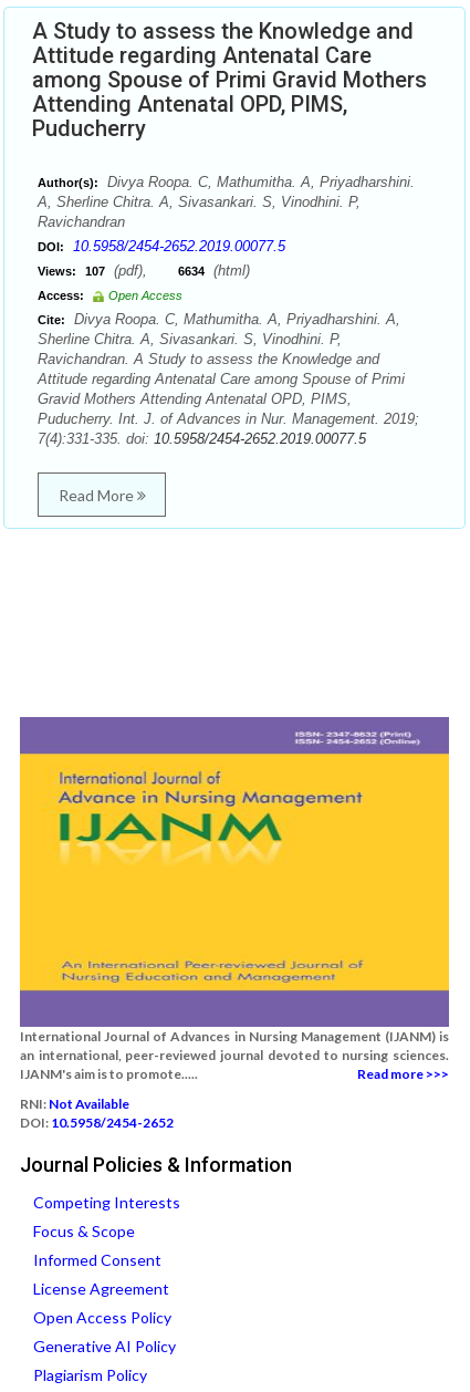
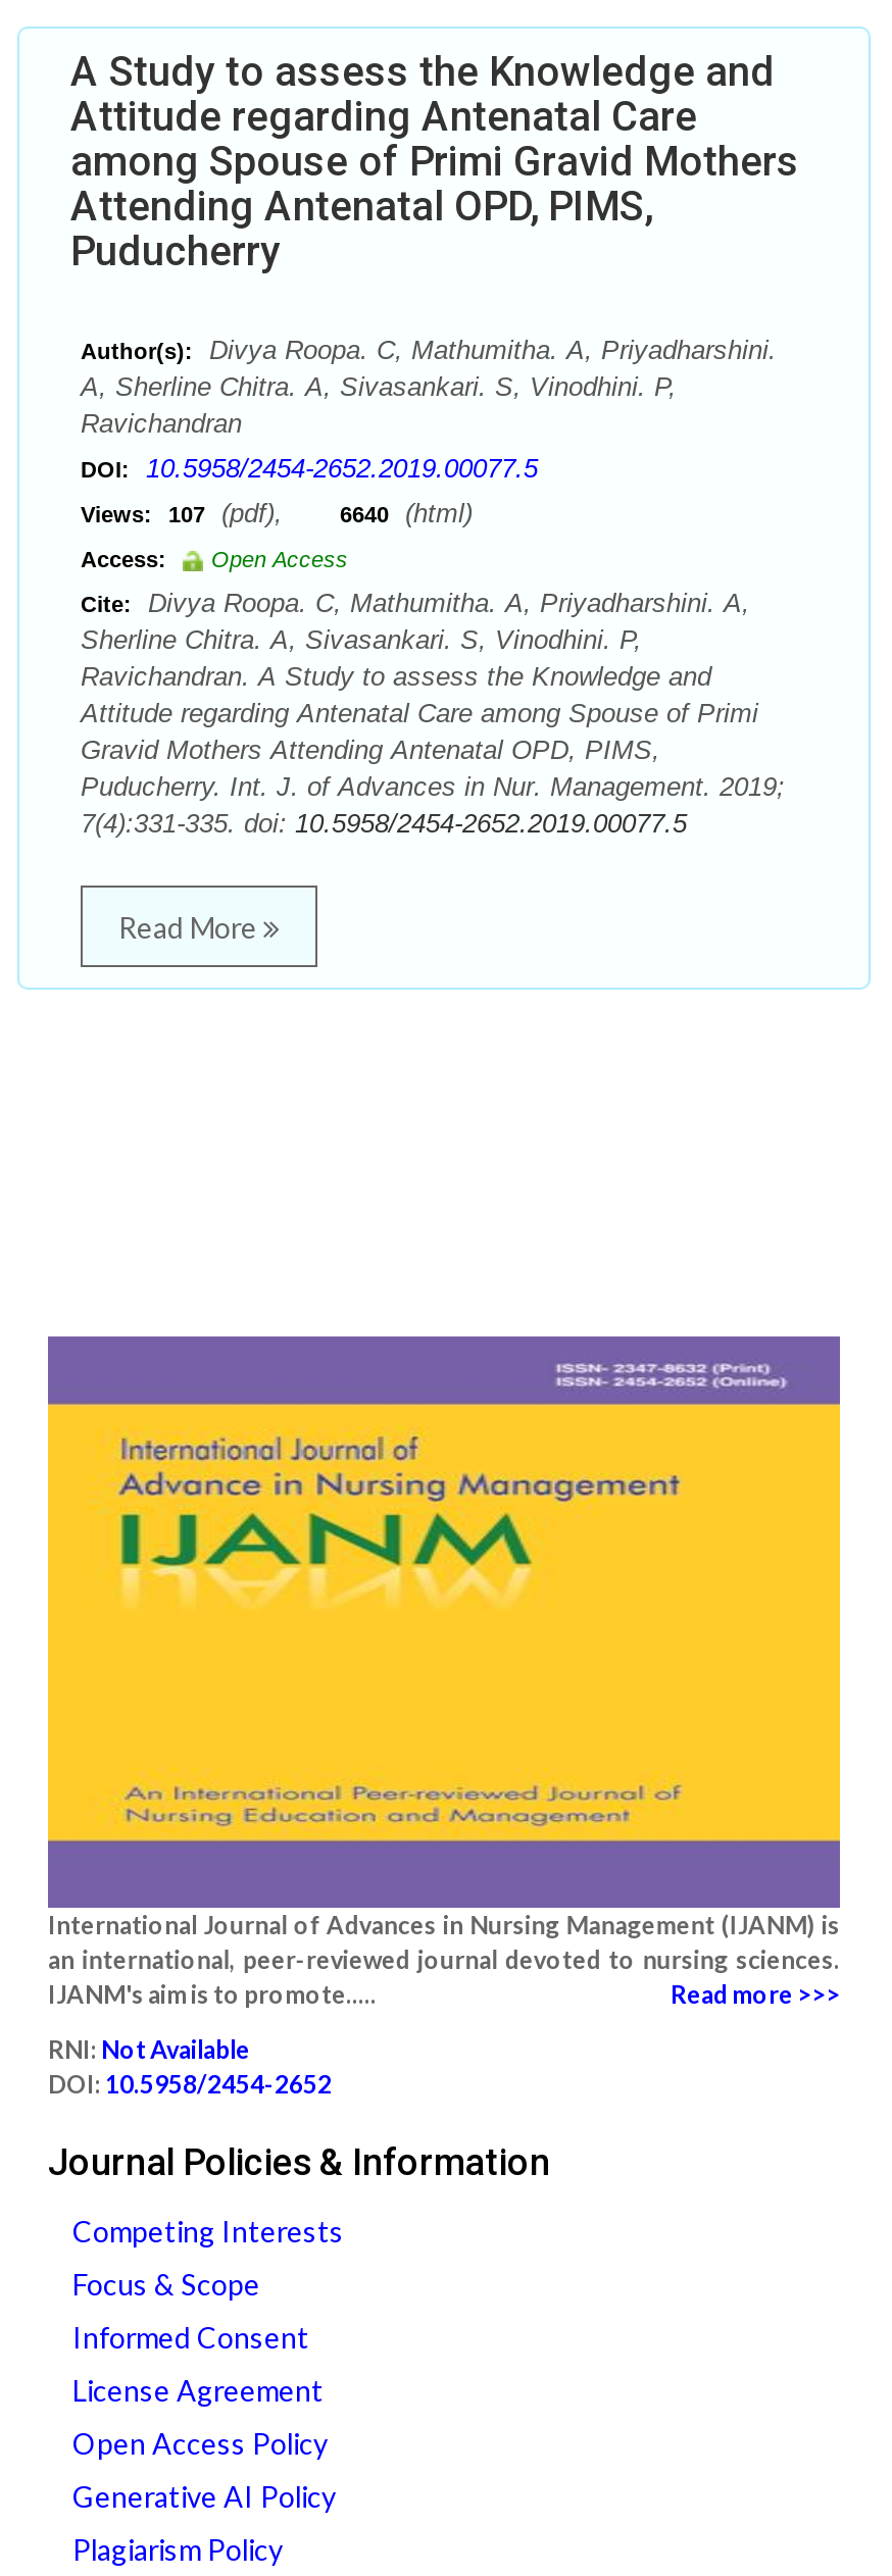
[38,262,250,279] Views: 107 (pdf), 6634 (html) -> [81,498,473,528] Views: 107 (pdf), 6640 (html)

